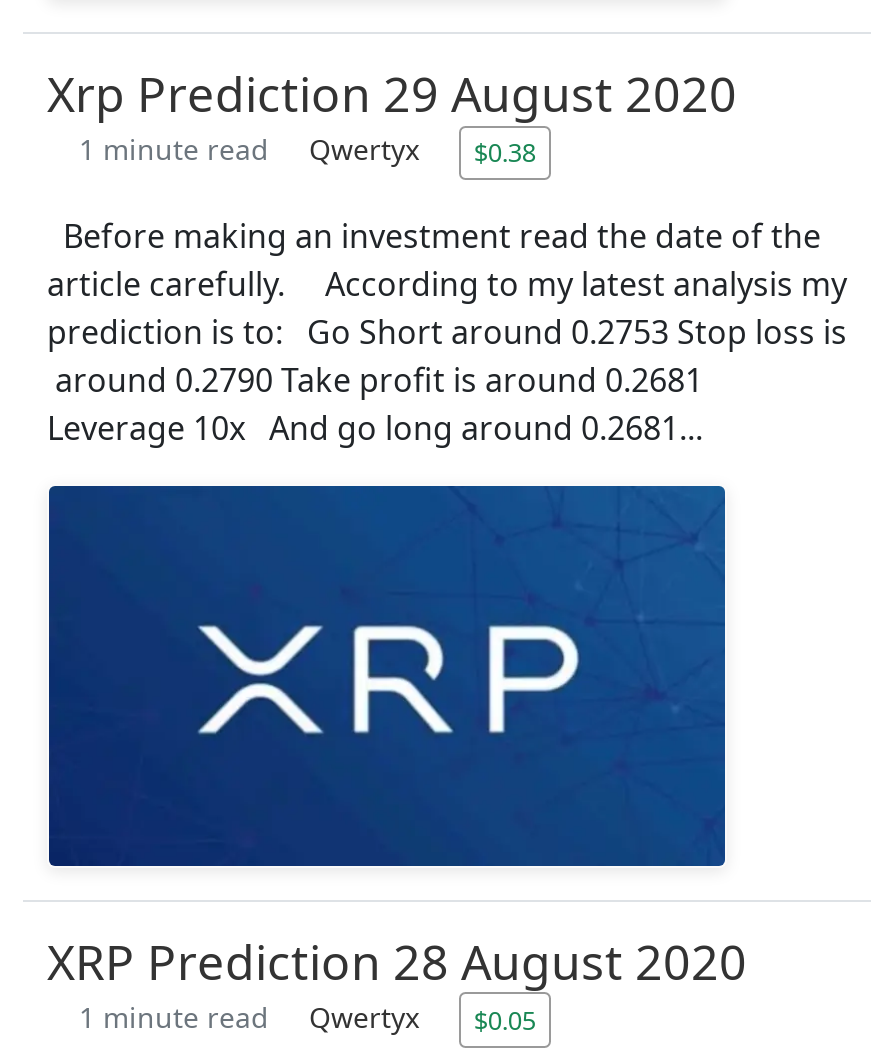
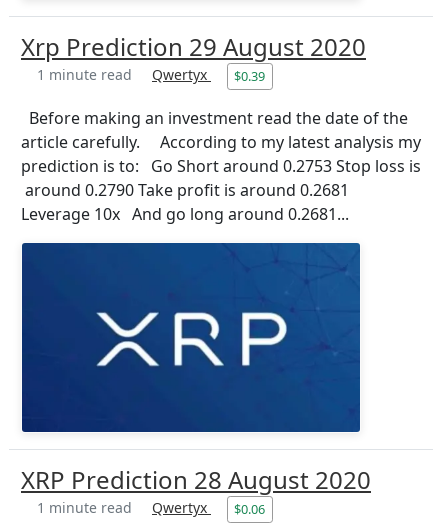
[79,130,536,170] 1 minute read Qwertyx $0.38 -> [37,65,265,85] 1 minute read Qwertyx $0.39
[79,998,536,1037] 1 minute read Qwertyx $0.05 -> [37,498,265,518] 1 minute read Qwertyx $0.06

